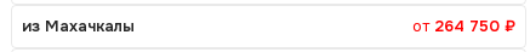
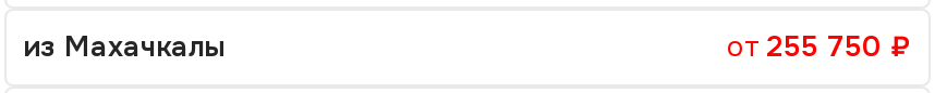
[412,16,515,36] от 264 750 ₽ -> [727,28,910,65] от 255 750 ₽

